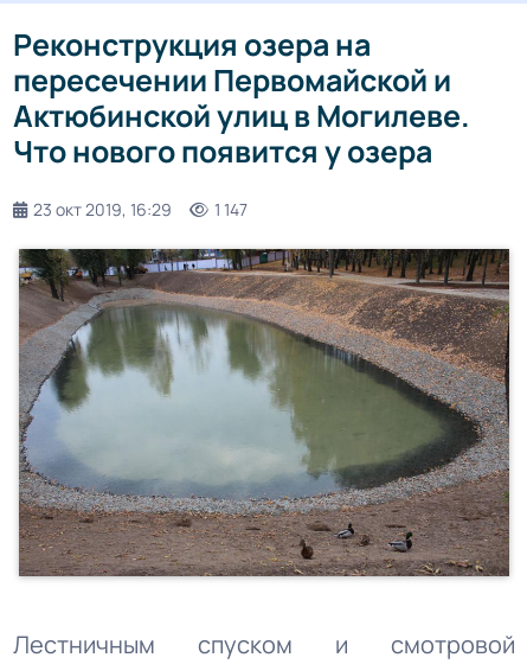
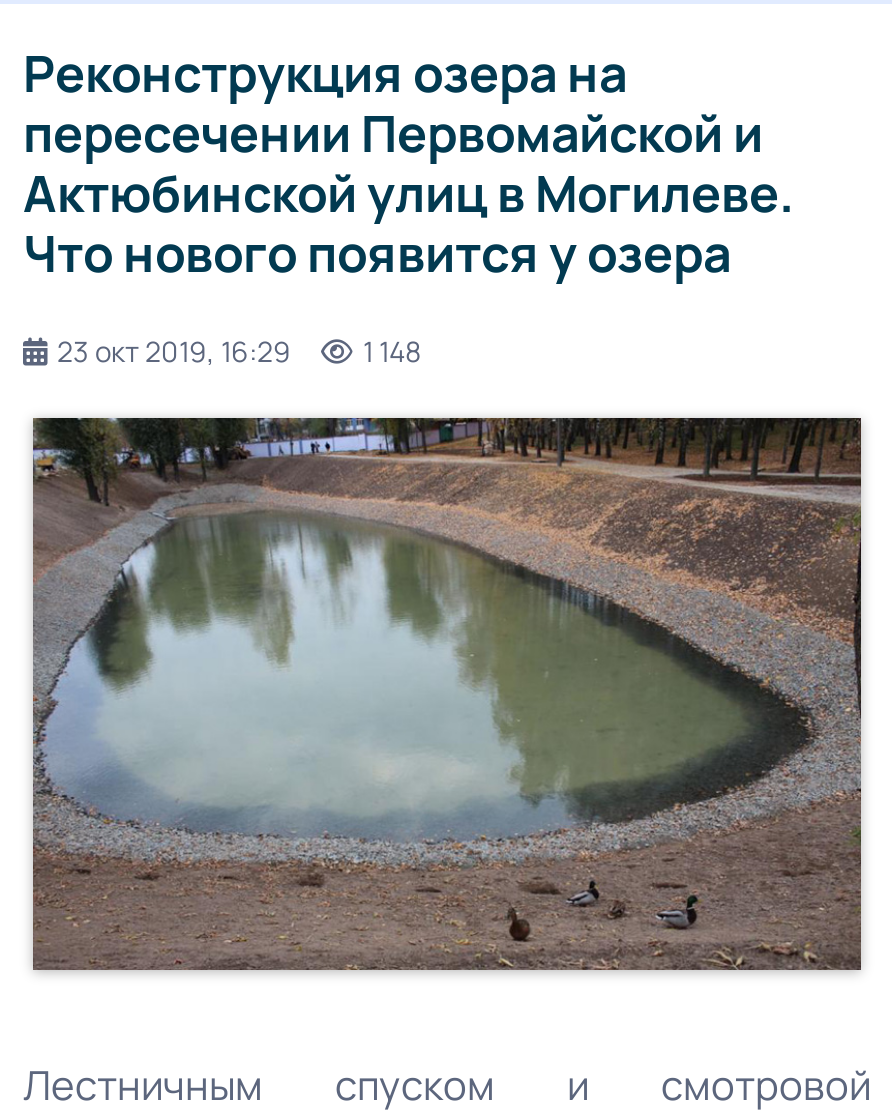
[33,198,248,221] 23 окт 2019, 16:29 1 147 -> [57,332,421,370] 23 окт 2019, 16:29 1 148

